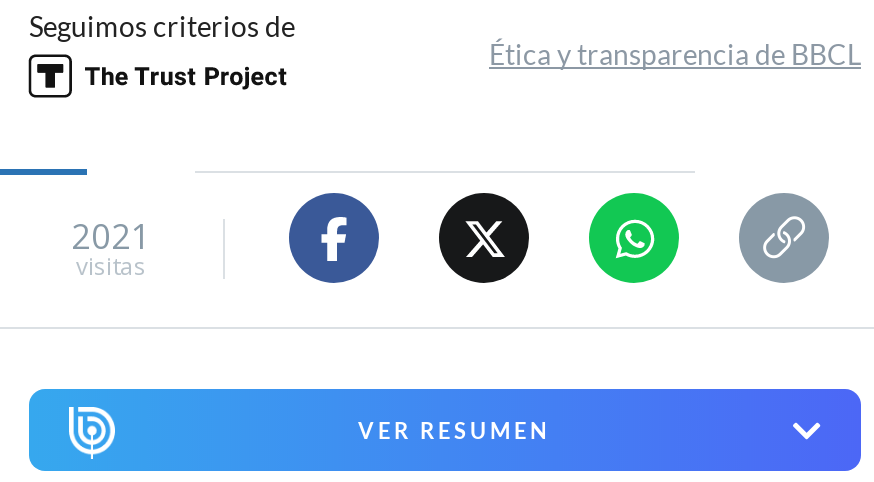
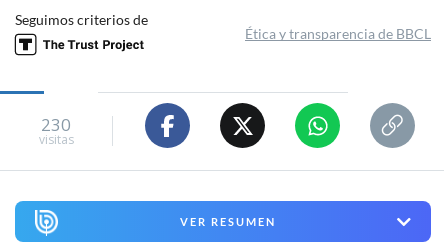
[71,213,151,259] 2021 -> [41,113,71,136] 230

